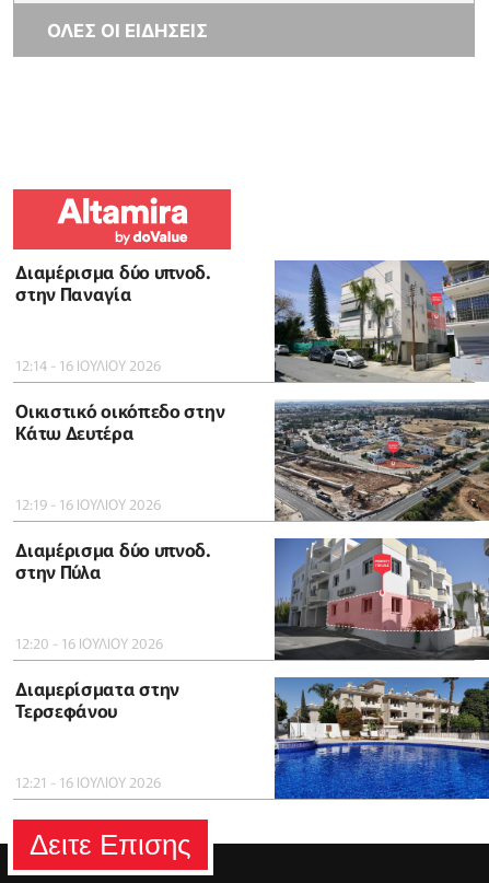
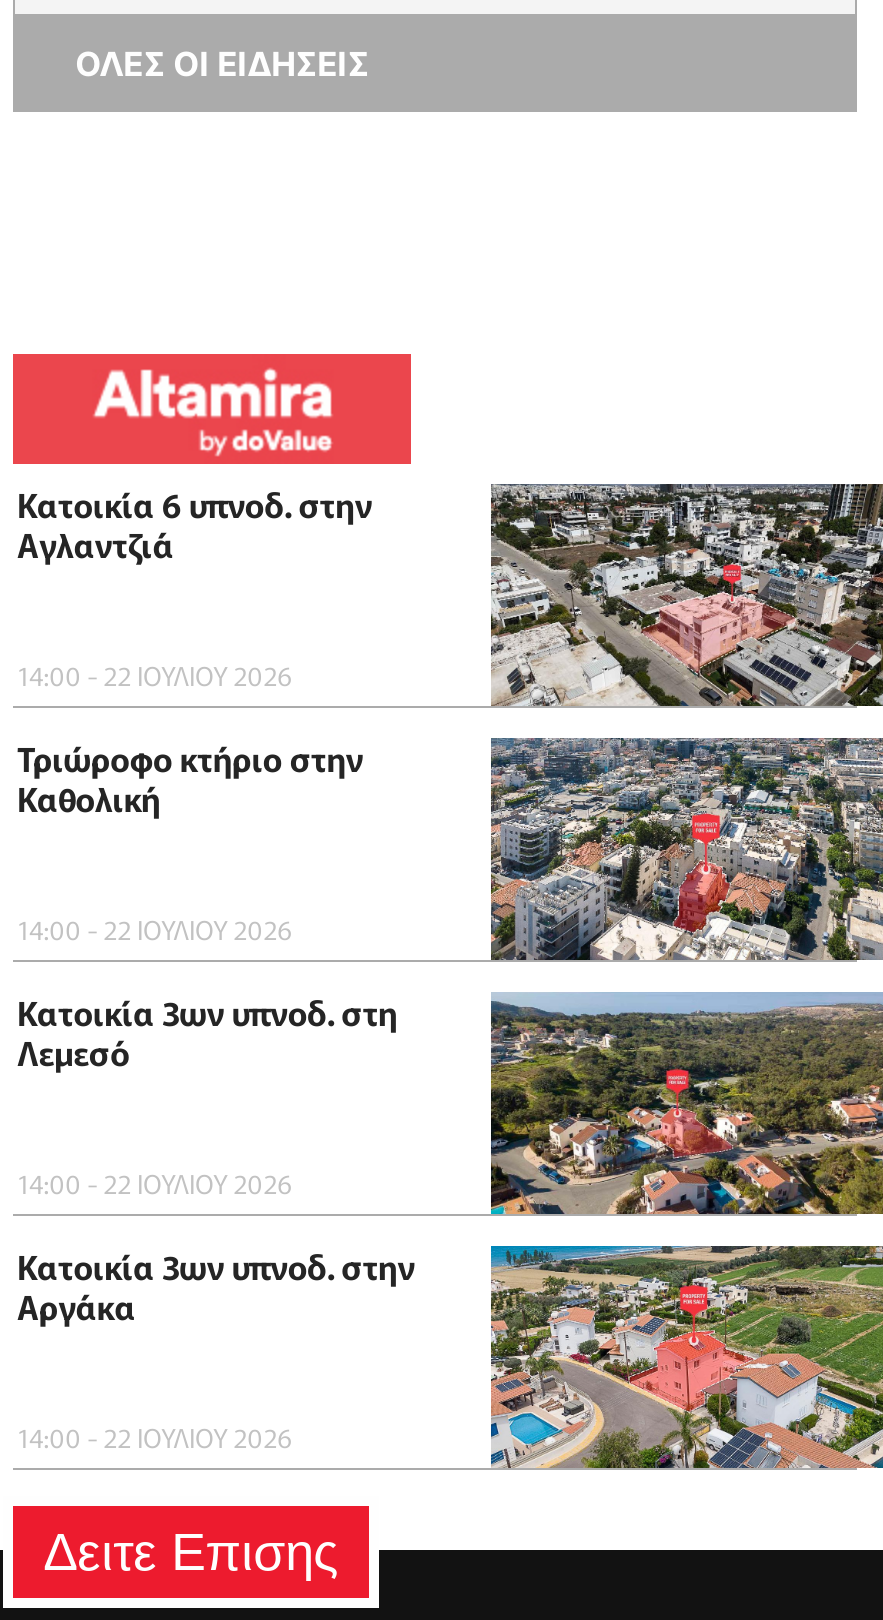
[15,258,210,306] Διαμέρισμα δύο υπνοδ. | στην Παναγία -> [17,480,372,568] Κατοικία 6 υπνοδ. στην | Αγλαντζιά
[273,259,486,383] [image] -> [489,482,877,708] [image]
[15,354,161,375] 12:14 - 16 ΙΟΥΛΙΟΥ 2026 -> [17,656,291,694] 14:00 - 22 ΙΟΥΛΙΟΥ 2026
[15,397,224,445] Οικιστικό οικόπεδο στην | Κάτω Δευτέρα -> [17,734,363,822] Τριώροφο κτήριο στην | Καθολική
[275,399,486,522] [image] -> [491,738,877,962] [image]
[15,493,161,514] 12:19 - 16 ΙΟΥΛΙΟΥ 2026 -> [17,910,291,948] 14:00 - 22 ΙΟΥΛΙΟΥ 2026
[15,536,210,584] Διαμέρισμα δύο υπνοδ. | στην Πύλα -> [17,988,397,1076] Κατοικία 3ων υπνοδ. στη | Λεμεσό
[273,538,486,661] [image] -> [489,992,877,1216] [image]
[15,632,163,653] 12:20 - 16 ΙΟΥΛΙΟΥ 2026 -> [17,1163,291,1201] 14:00 - 22 ΙΟΥΛΙΟΥ 2026
[15,675,179,723] Διαμερίσματα στην | Τερσεφάνου -> [17,1241,415,1329] Κατοικία 3ων υπνοδ. στην | Αργάκα
[273,676,486,800] [image] -> [489,1244,877,1470] [image]
[15,771,161,792] 12:21 - 16 ΙΟΥΛΙΟΥ 2026 -> [17,1417,291,1455] 14:00 - 22 ΙΟΥΛΙΟΥ 2026

